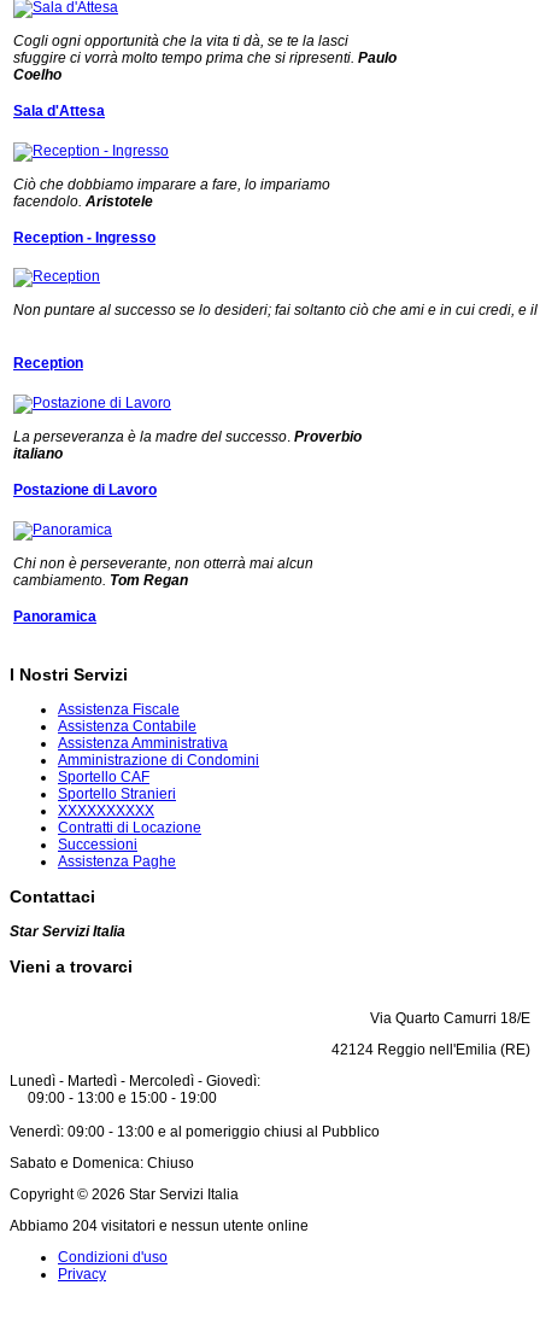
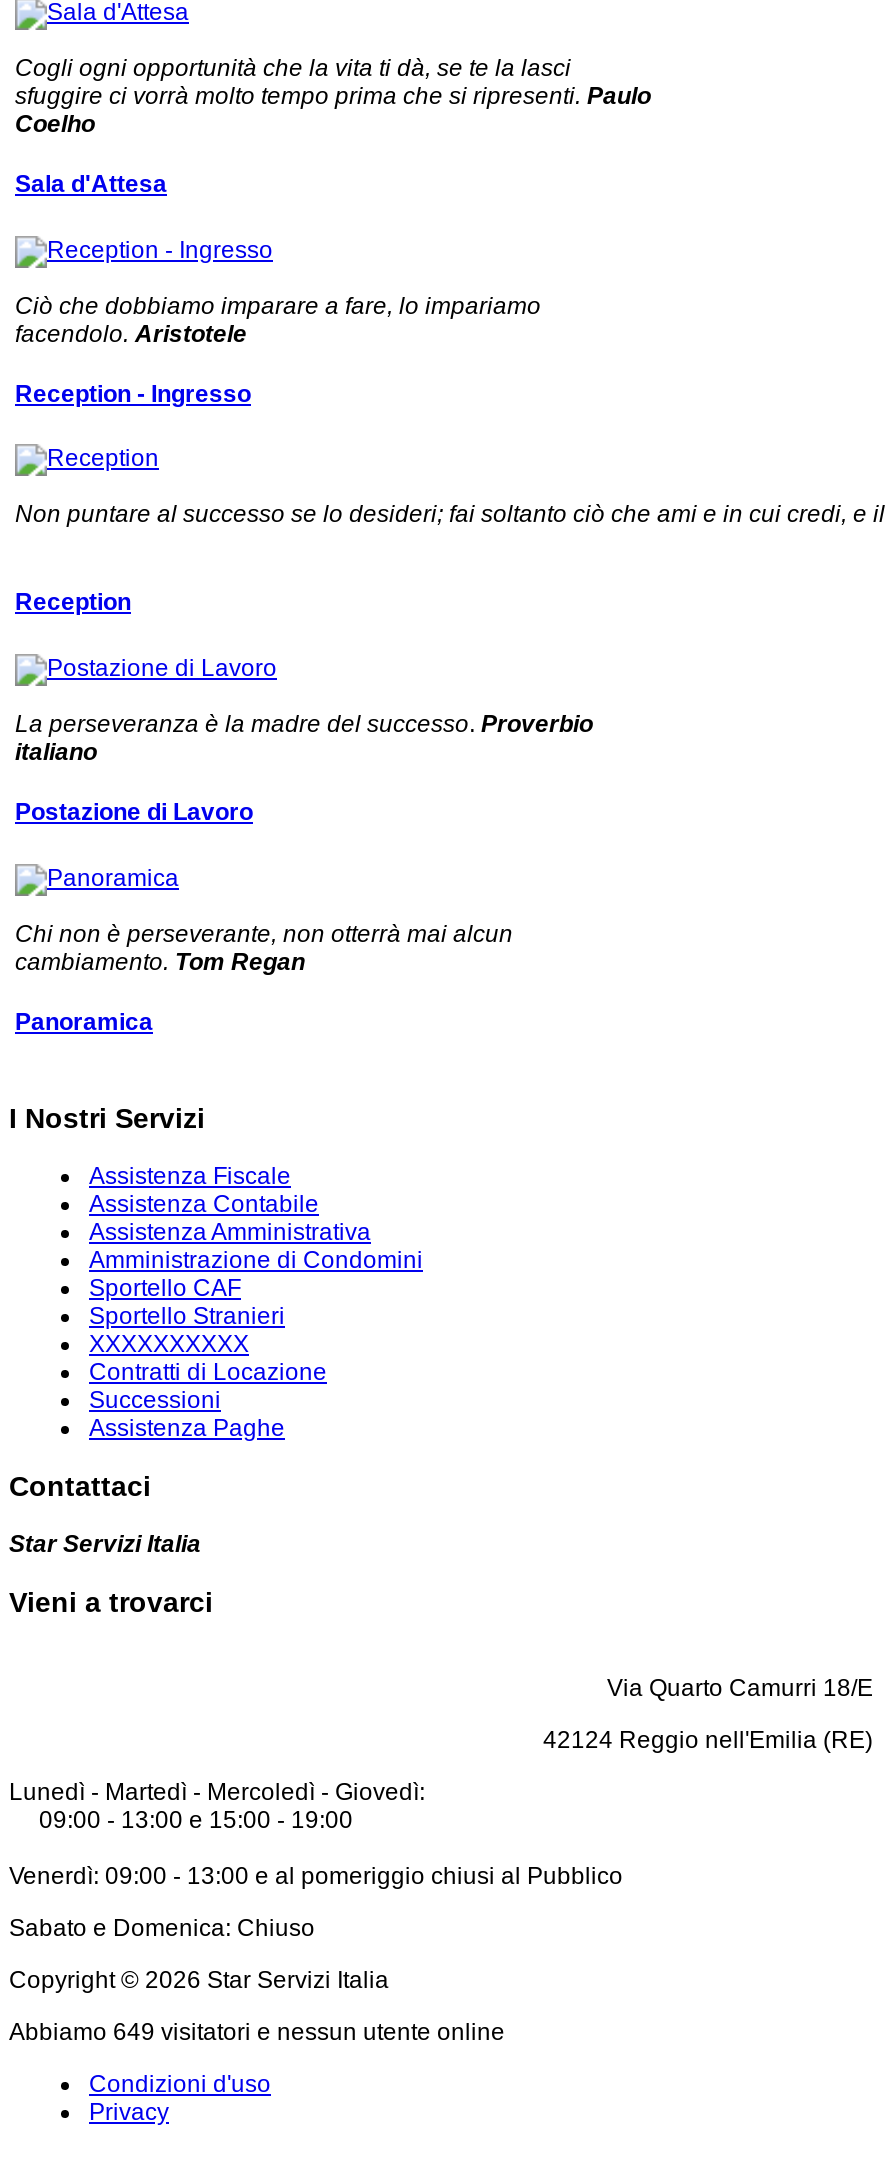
[10,1218,309,1235] Abbiamo 204 visitatori e nessun utente online -> [9,2019,505,2047] Abbiamo 649 visitatori e nessun utente online

